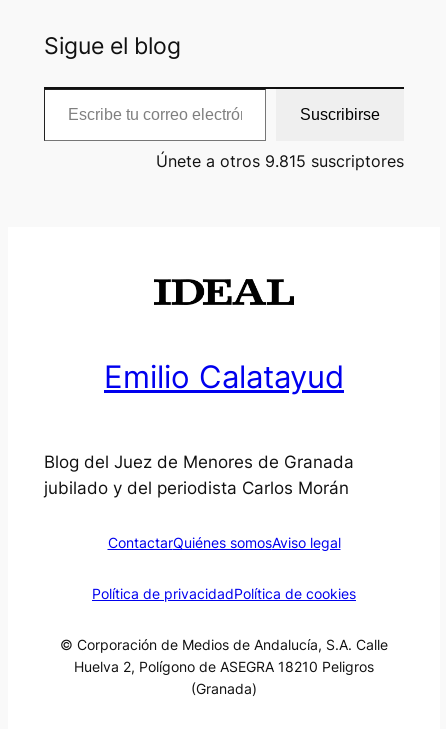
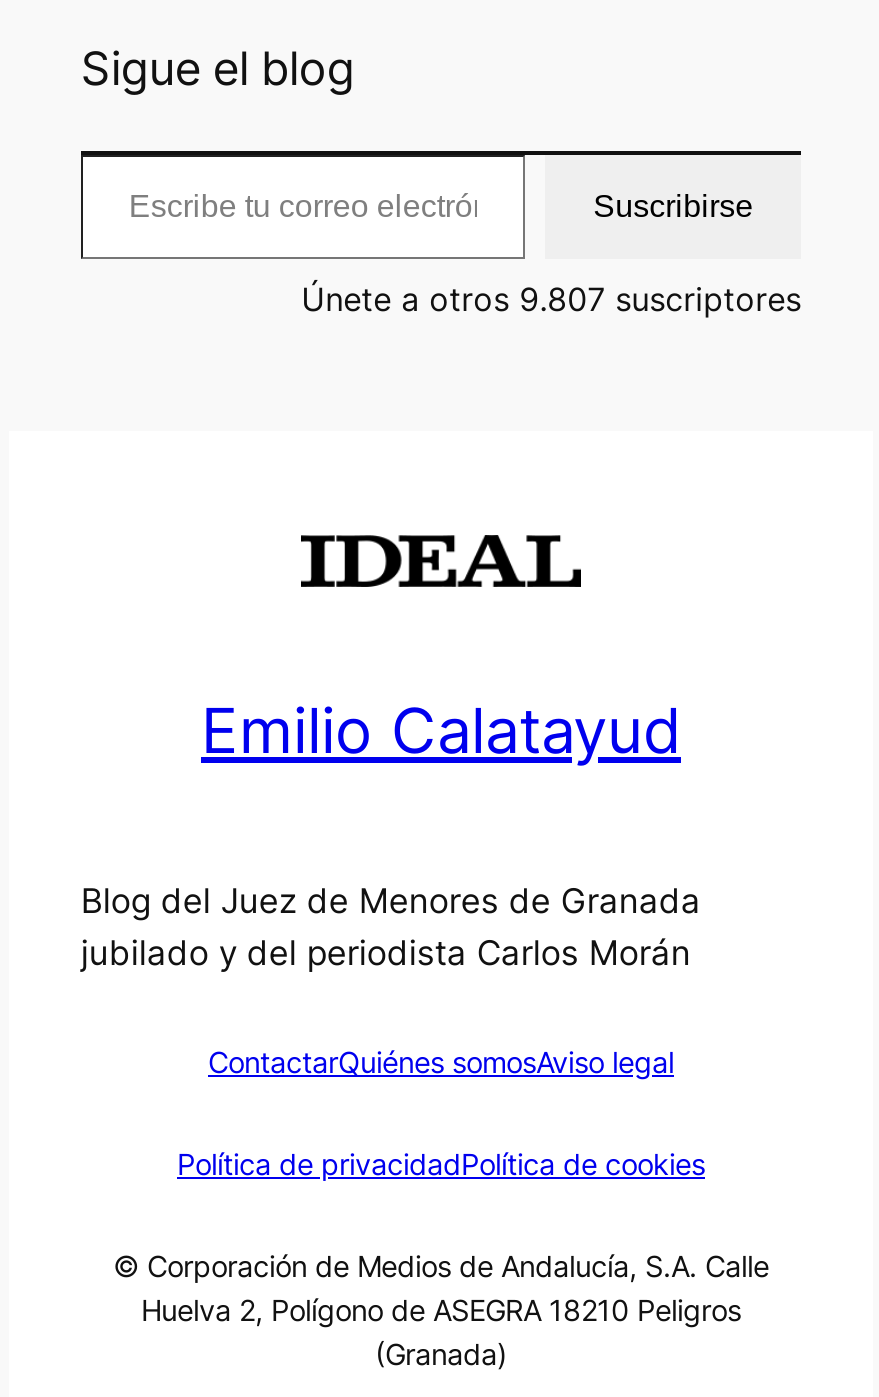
[156,151,404,171] Únete a otros 9.815 suscriptores -> [301,279,801,319] Únete a otros 9.807 suscriptores

